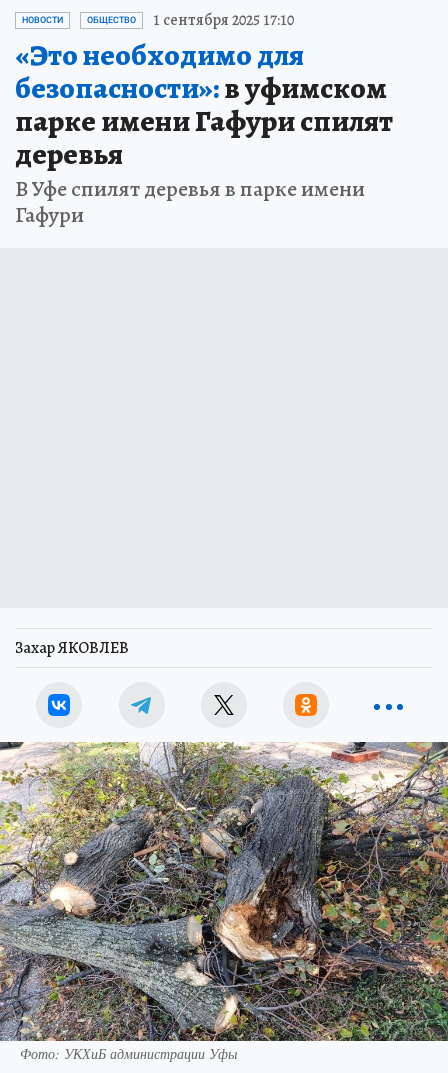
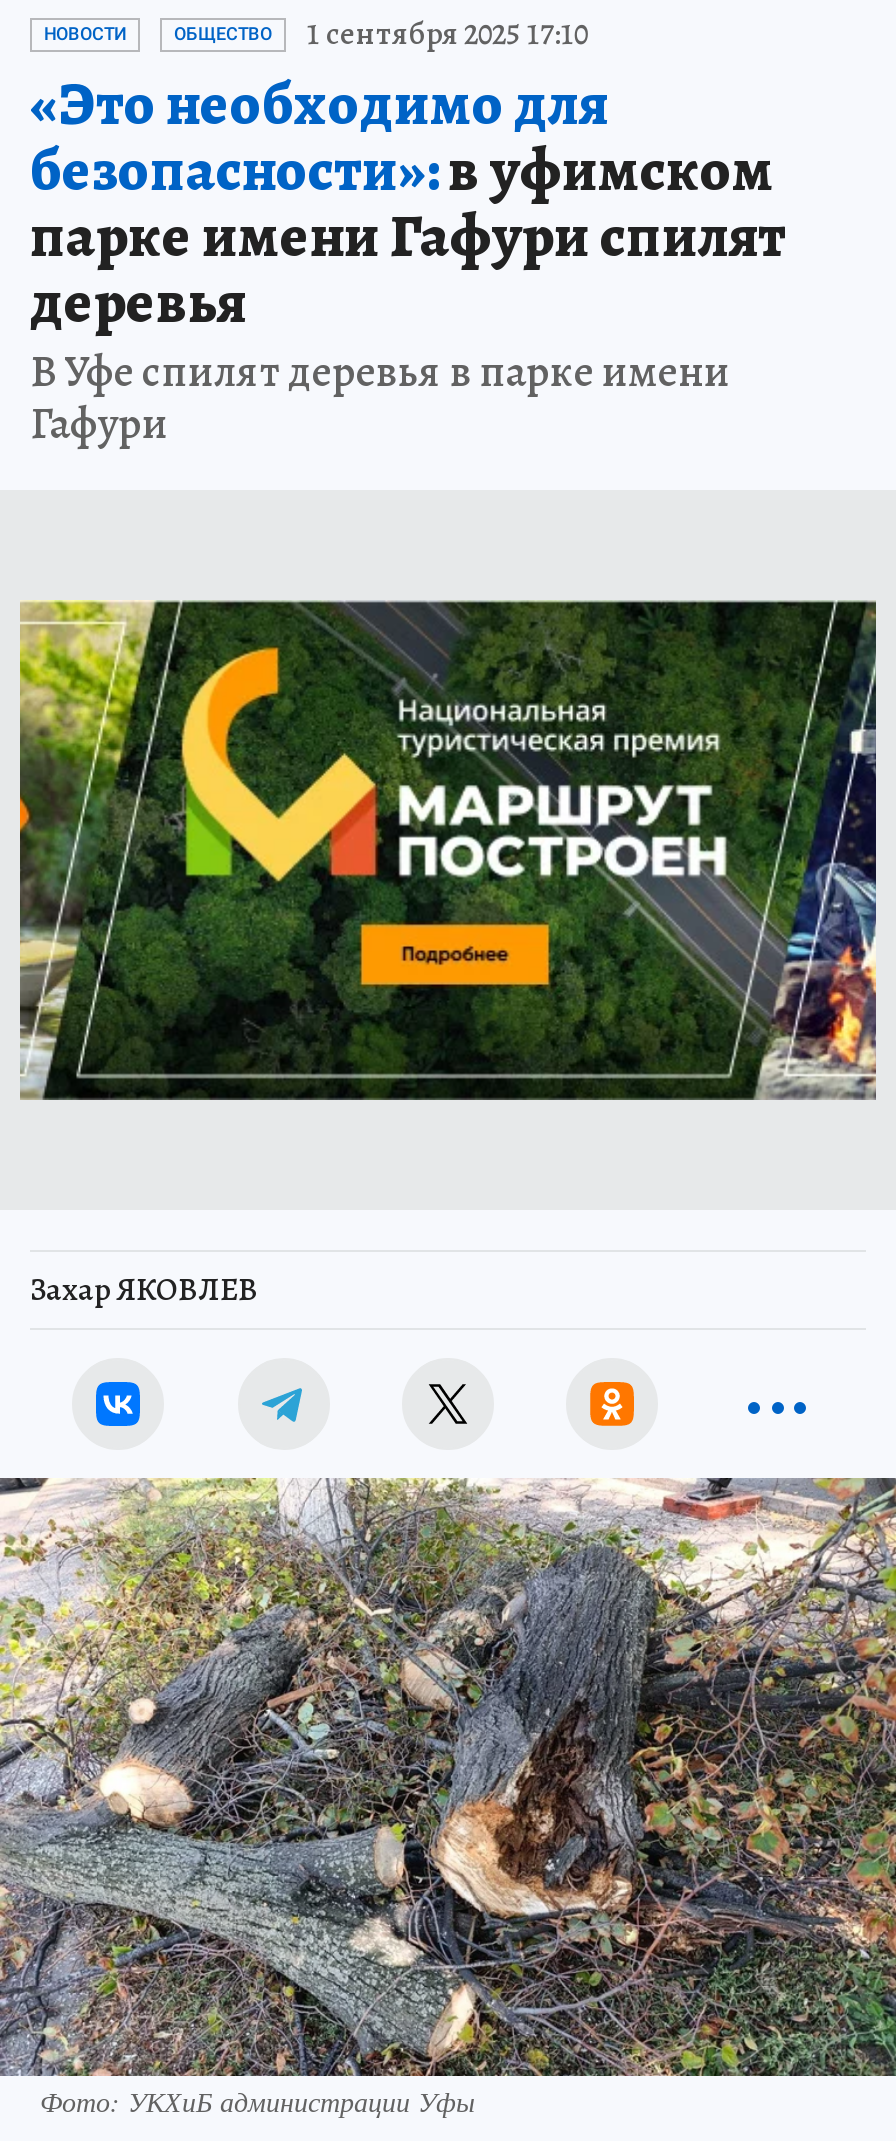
none -> [18,598,878,1102] [image]

